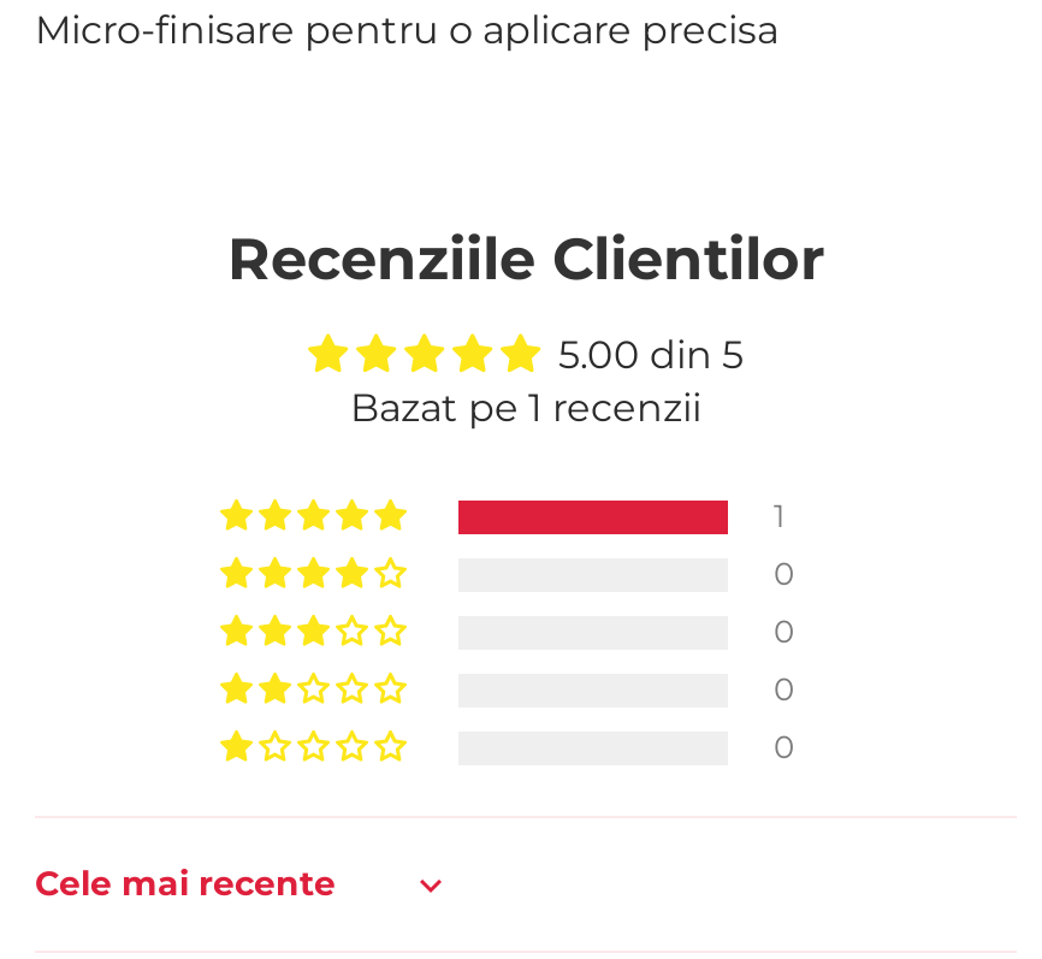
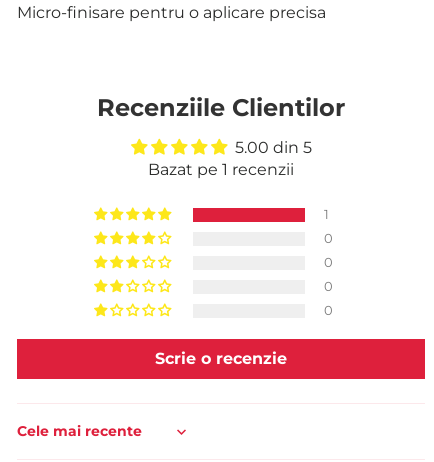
none -> [155,349,287,368] Scrie o recenzie

